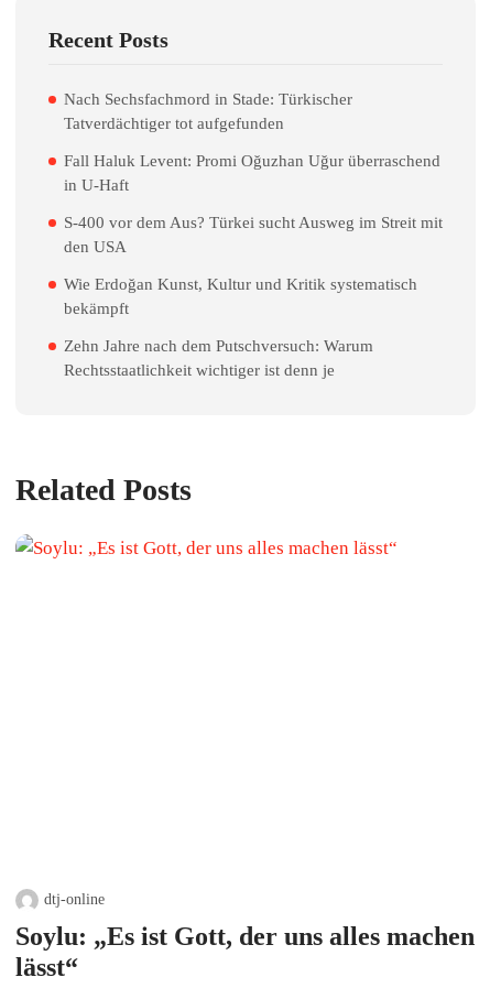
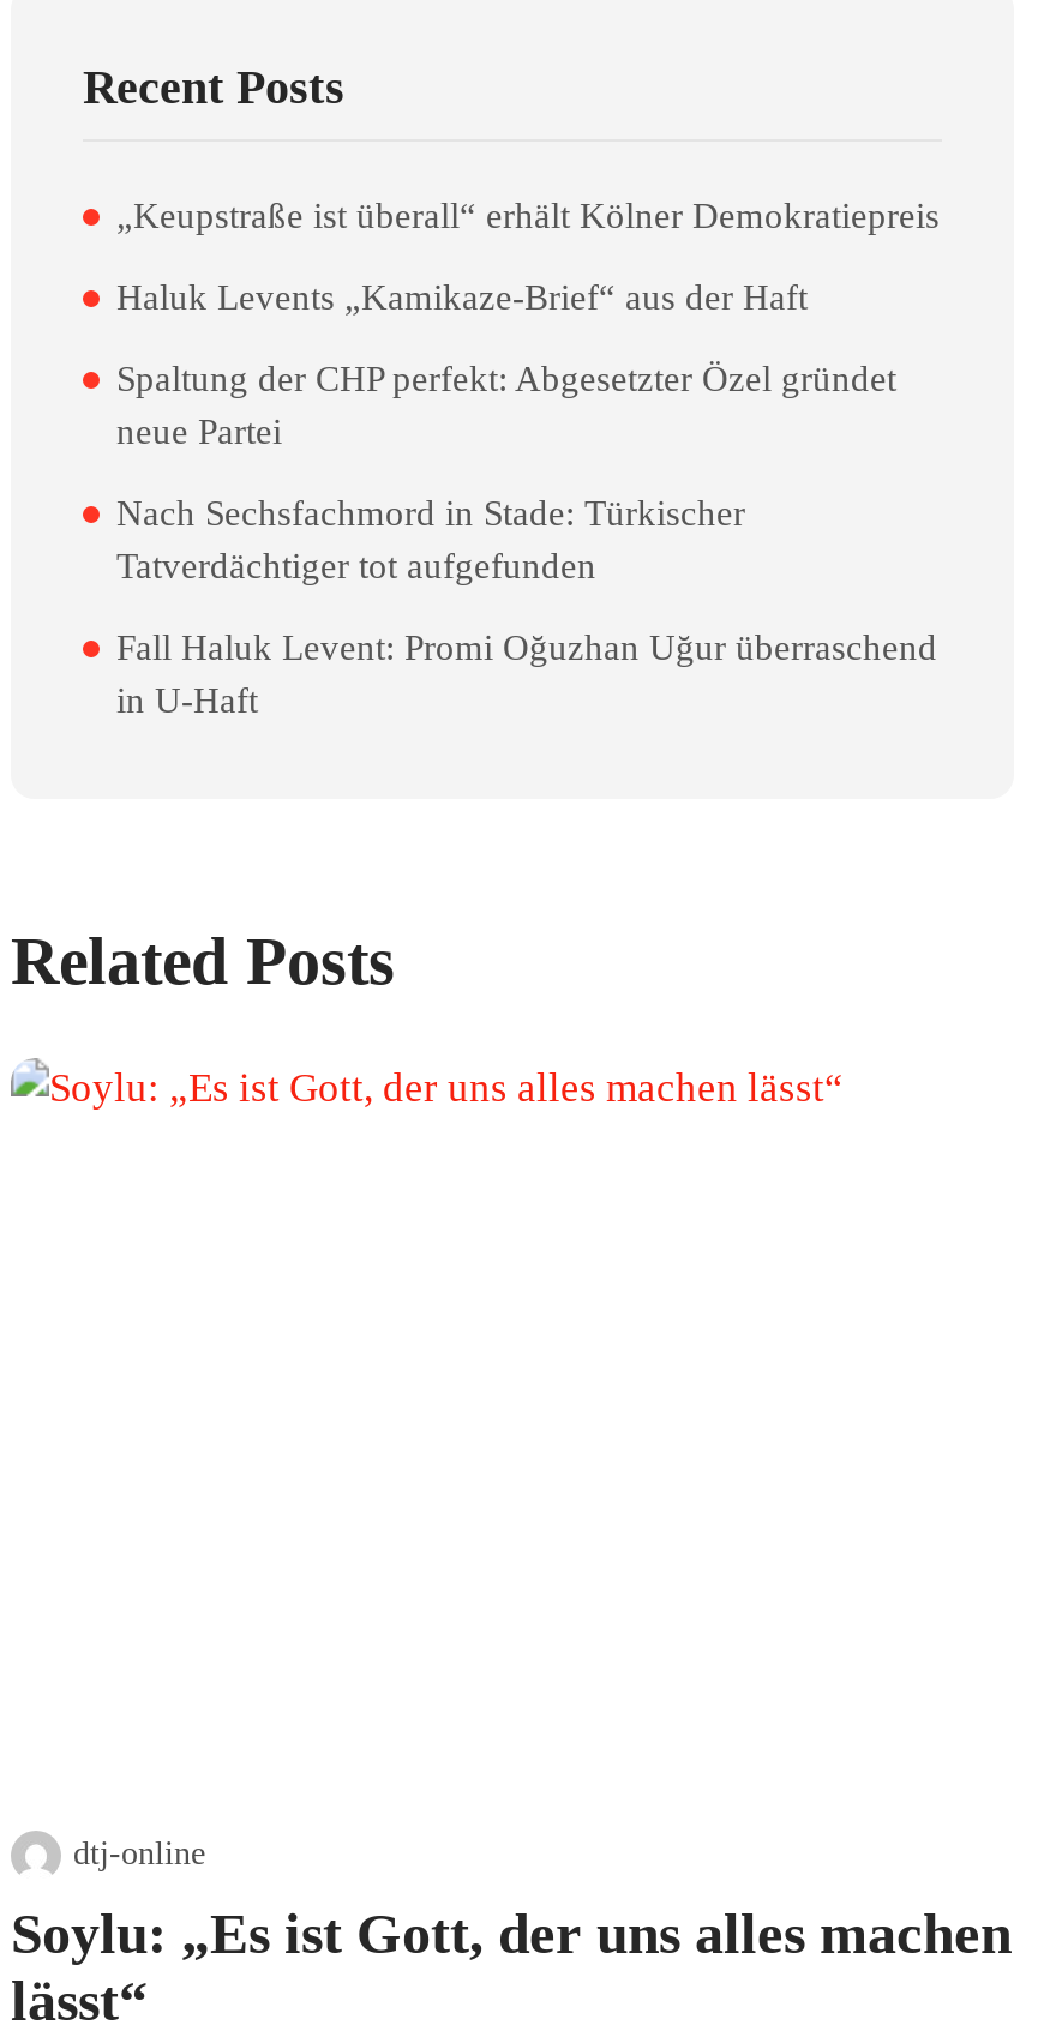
none -> [116,196,940,451] „Keupstraße ist überall“ erhält Kölner Demokratiepreis | Haluk Levents „Kamikaze-Brief“ aus der Haft | Spaltung der CHP perfekt: Abgesetzter Özel gründet | neue Partei
moved [64,90,440,194] -> [116,494,937,719]: Nach Sechsfachmord in Stade: Türkischer | Tatverdächtiger tot aufgefunden | Fall Haluk Levent: Promi Oğuzhan Uğur überraschend | in U-Haft
[64,213,443,379] S-400 vor dem Aus? Türkei sucht Ausweg im Streit mit | den USA | Wie Erdoğan Kunst, Kultur und Kritik systematisch | bekämpft | Zehn Jahre nach dem Putschversuch: Warum | Rechtsstaatlichkeit wichtiger ist denn je -> none

